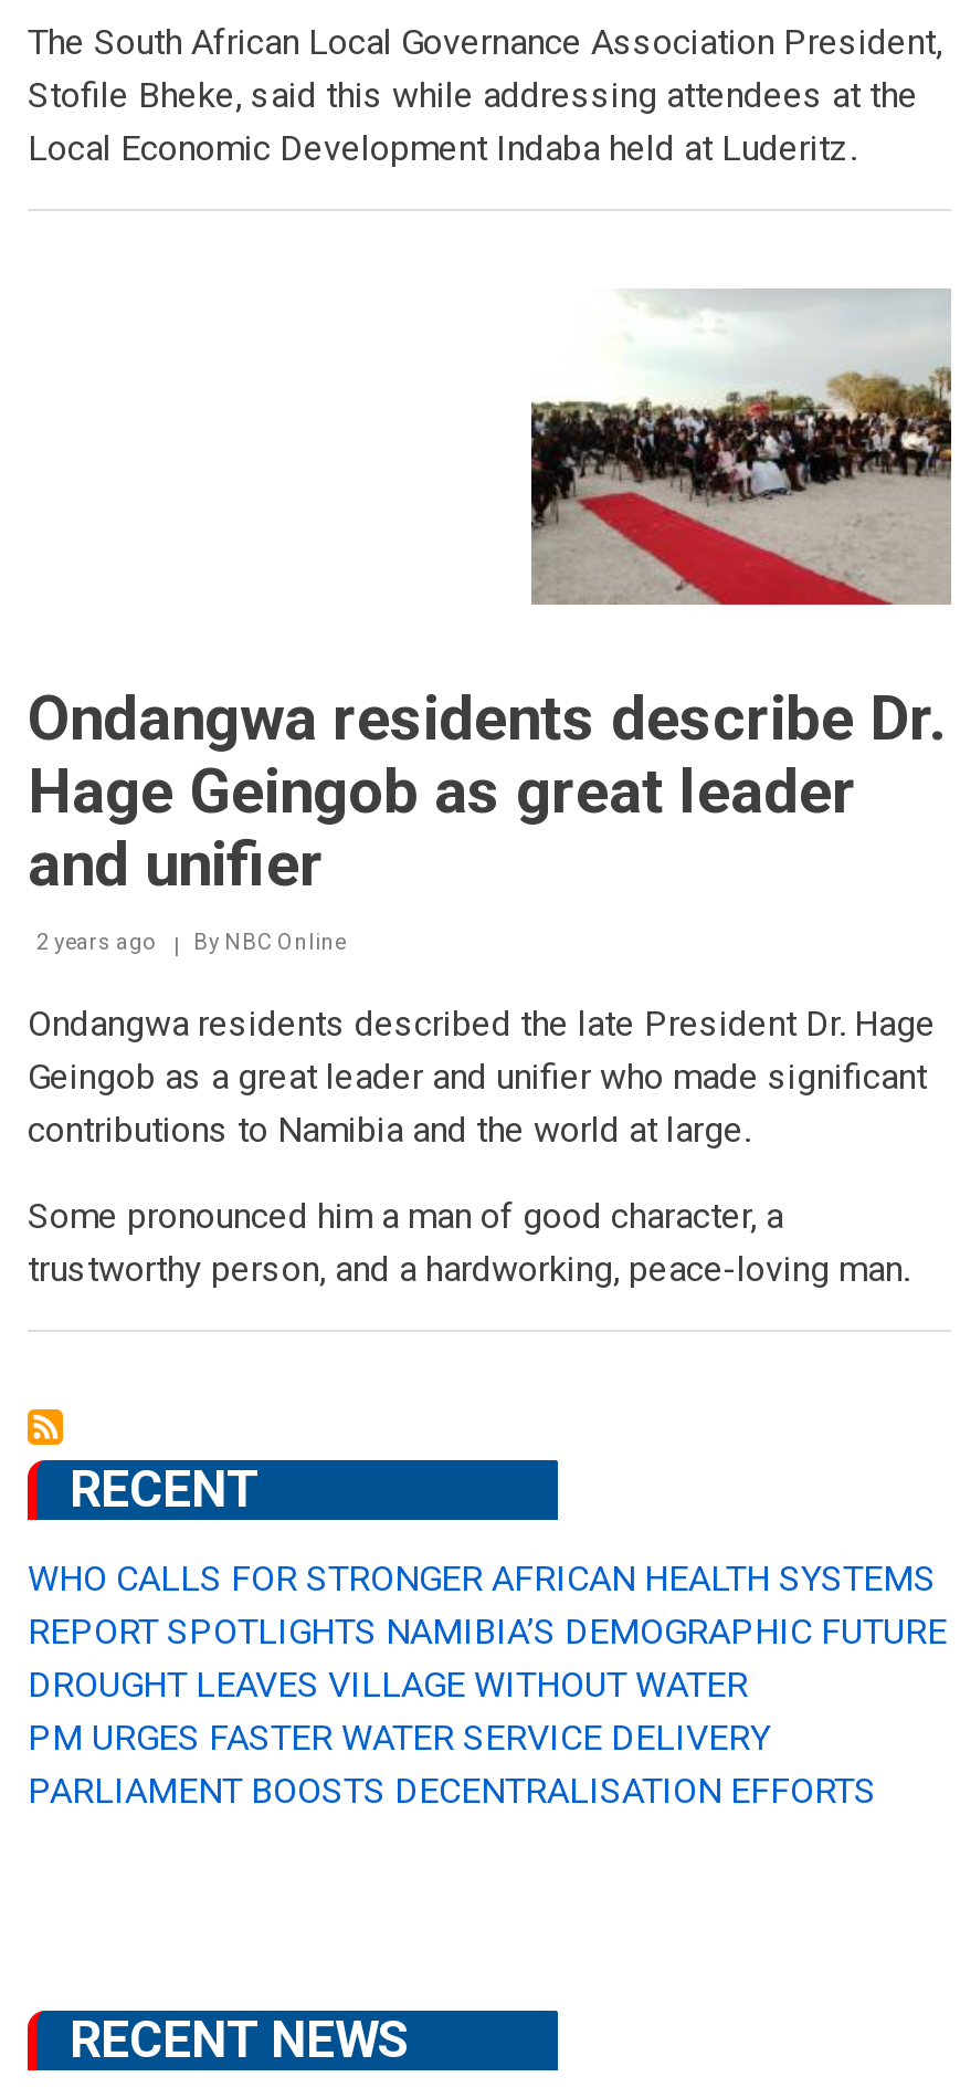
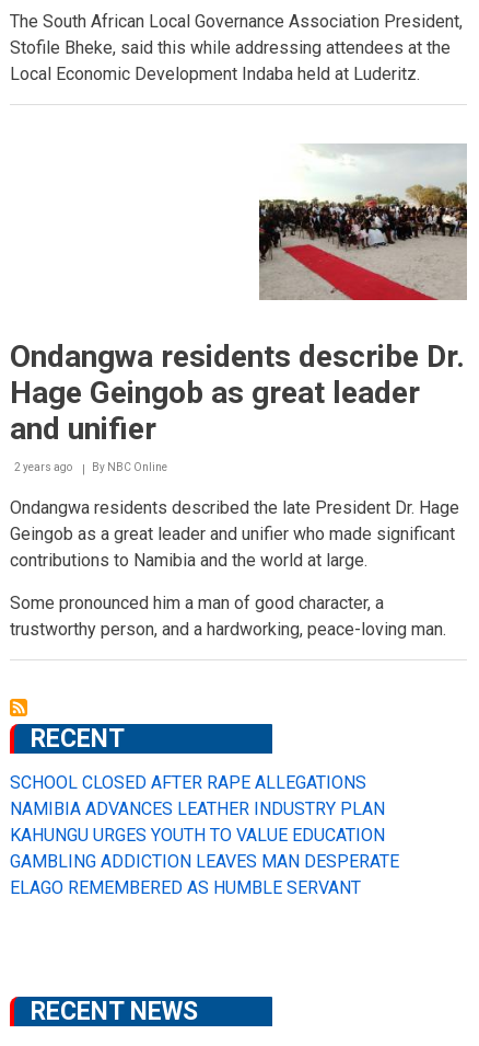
[28,1557,947,1811] WHO CALLS FOR STRONGER AFRICAN HEALTH SYSTEMS | REPORT SPOTLIGHTS NAMIBIA’S DEMOGRAPHIC FUTURE | DROUGHT LEAVES VILLAGE WITHOUT WATER | PM URGES FASTER WATER SERVICE DELIVERY | PARLIAMENT BOOSTS DECENTRALISATION EFFORTS -> [10,772,399,898] SCHOOL CLOSED AFTER RAPE ALLEGATIONS | NAMIBIA ADVANCES LEATHER INDUSTRY PLAN | KAHUNGU URGES YOUTH TO VALUE EDUCATION | GAMBLING ADDICTION LEAVES MAN DESPERATE | ELAGO REMEMBERED AS HUMBLE SERVANT

